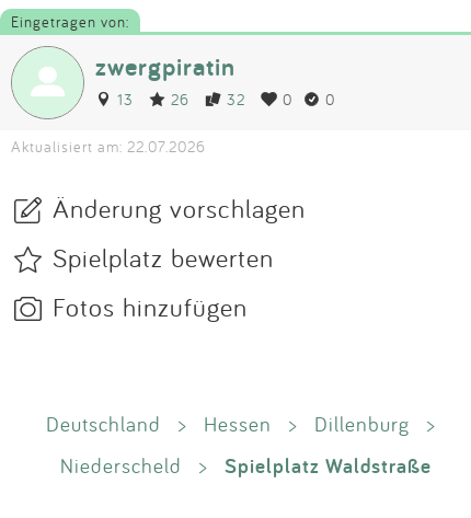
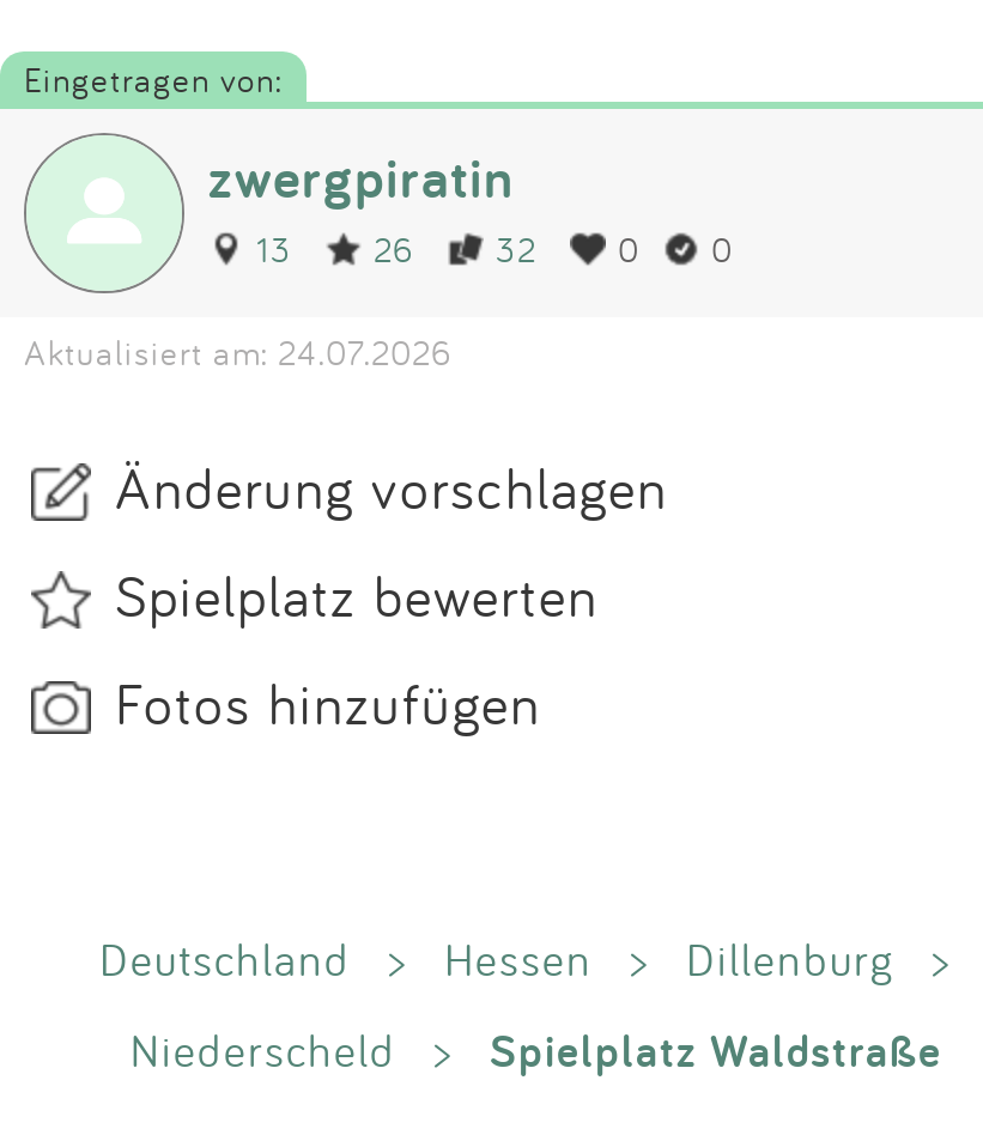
[11,136,206,156] Aktualisiert am: 22.07.2026 -> [24,329,453,375] Aktualisiert am: 24.07.2026

